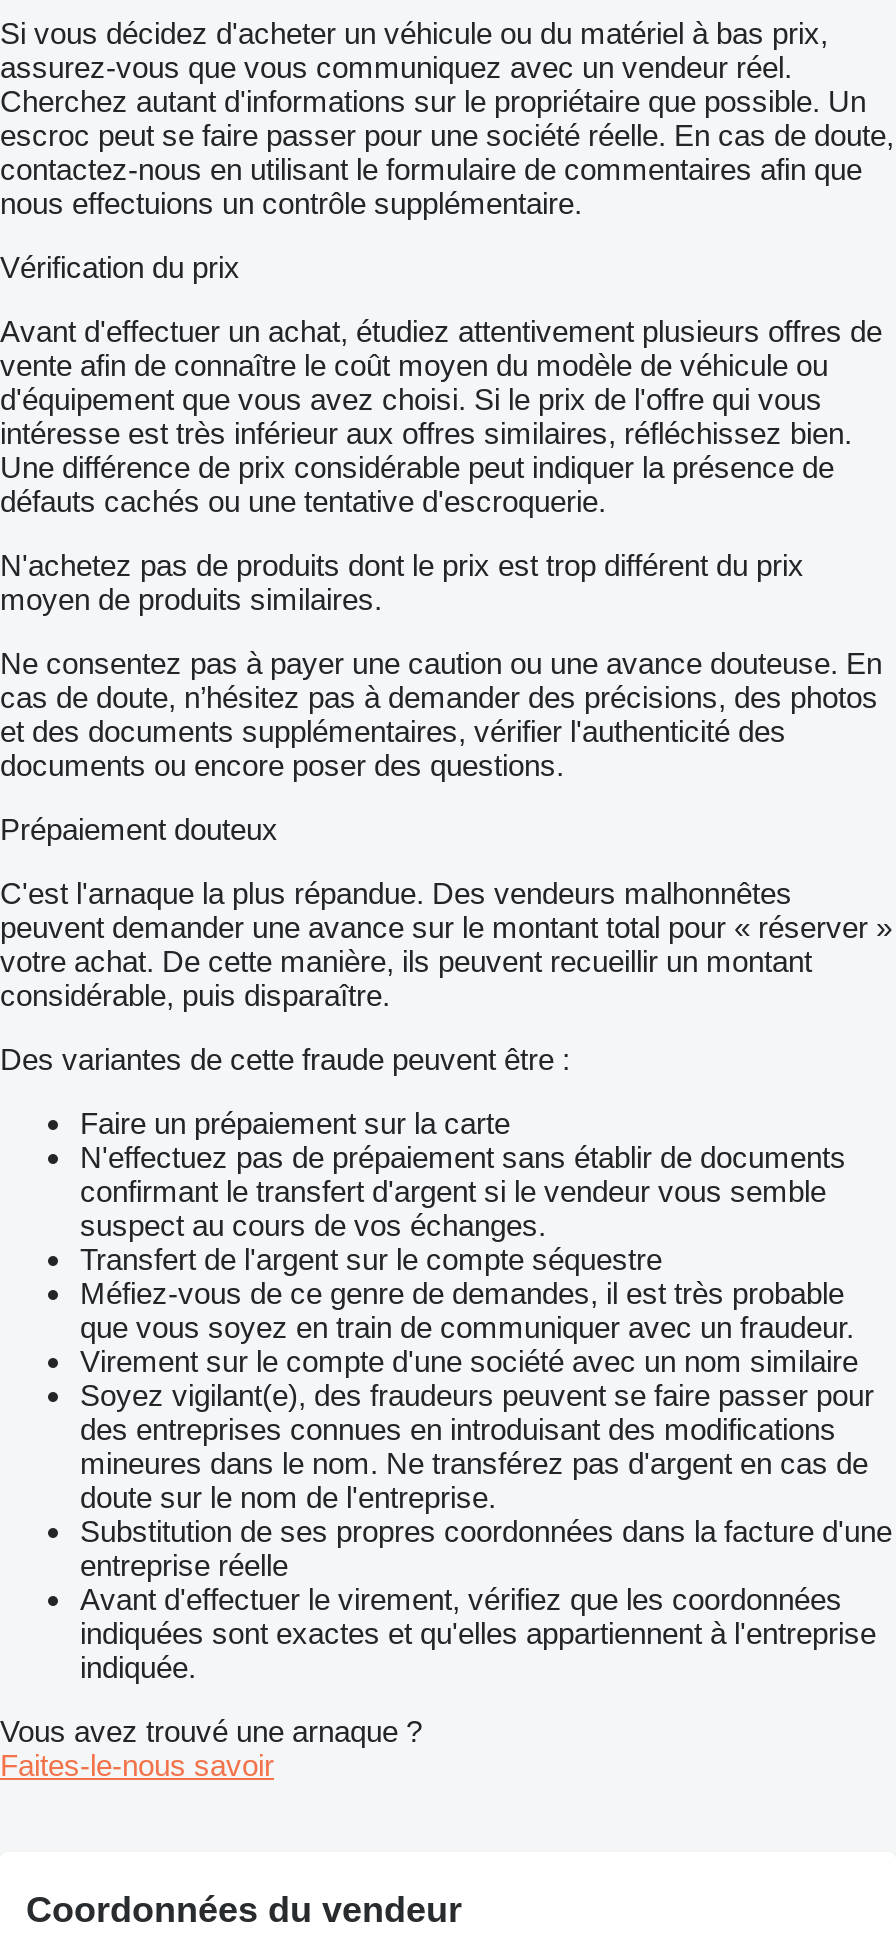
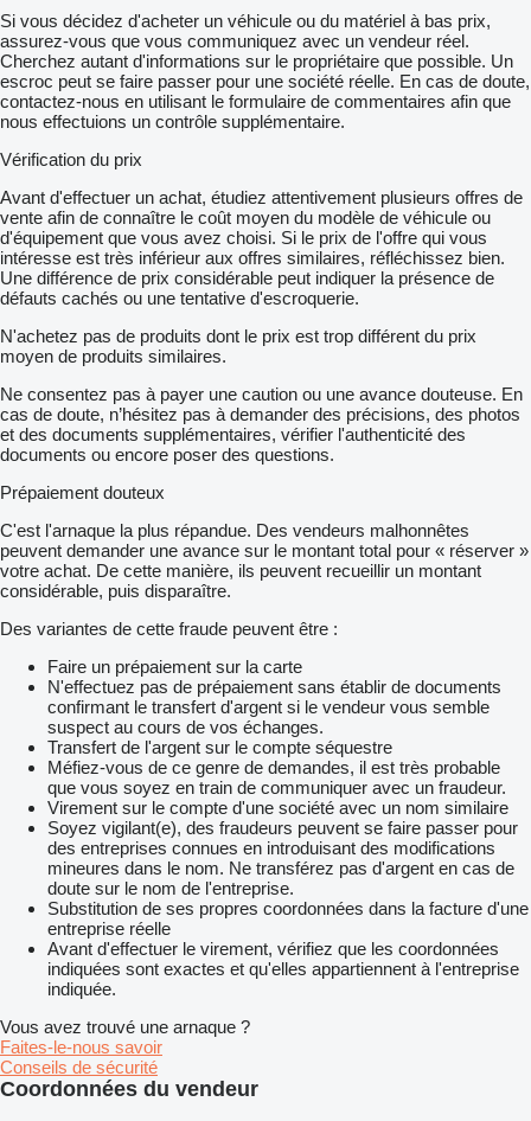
none -> [0,1057,158,1077] Conseils de sécurité

